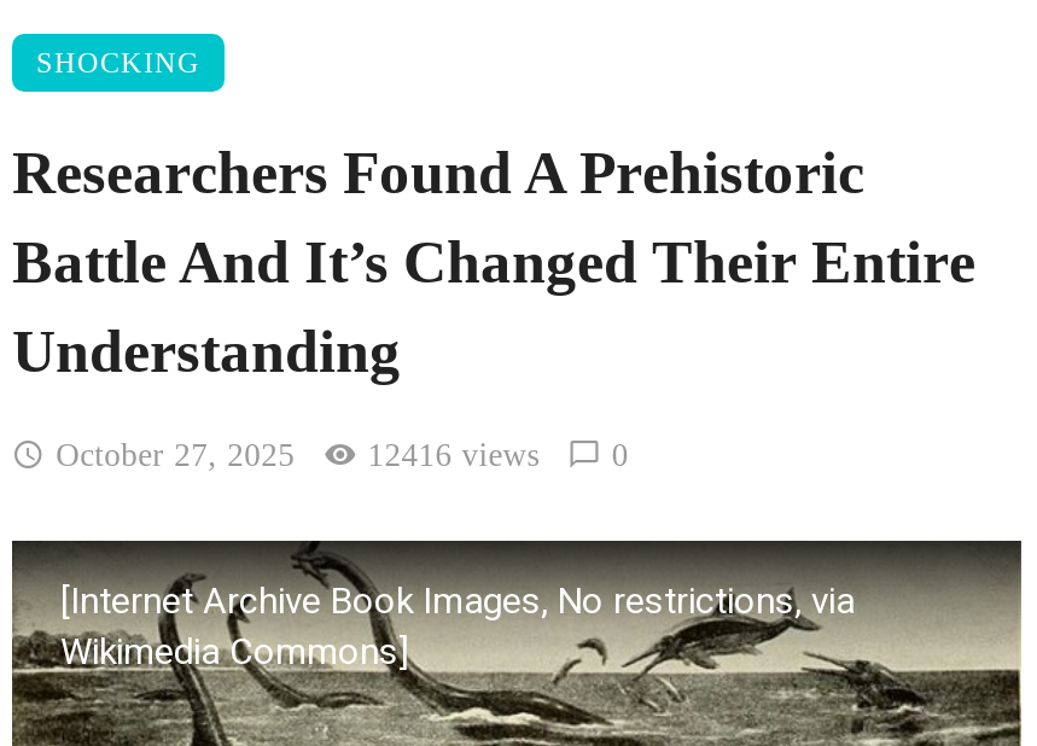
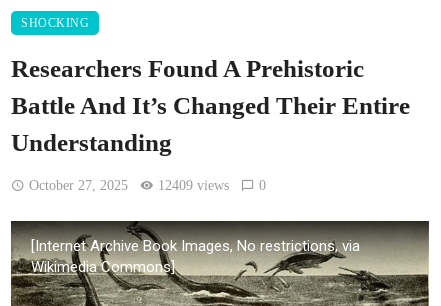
[367,437,539,473] 12416 views -> [158,178,229,193] 12409 views

